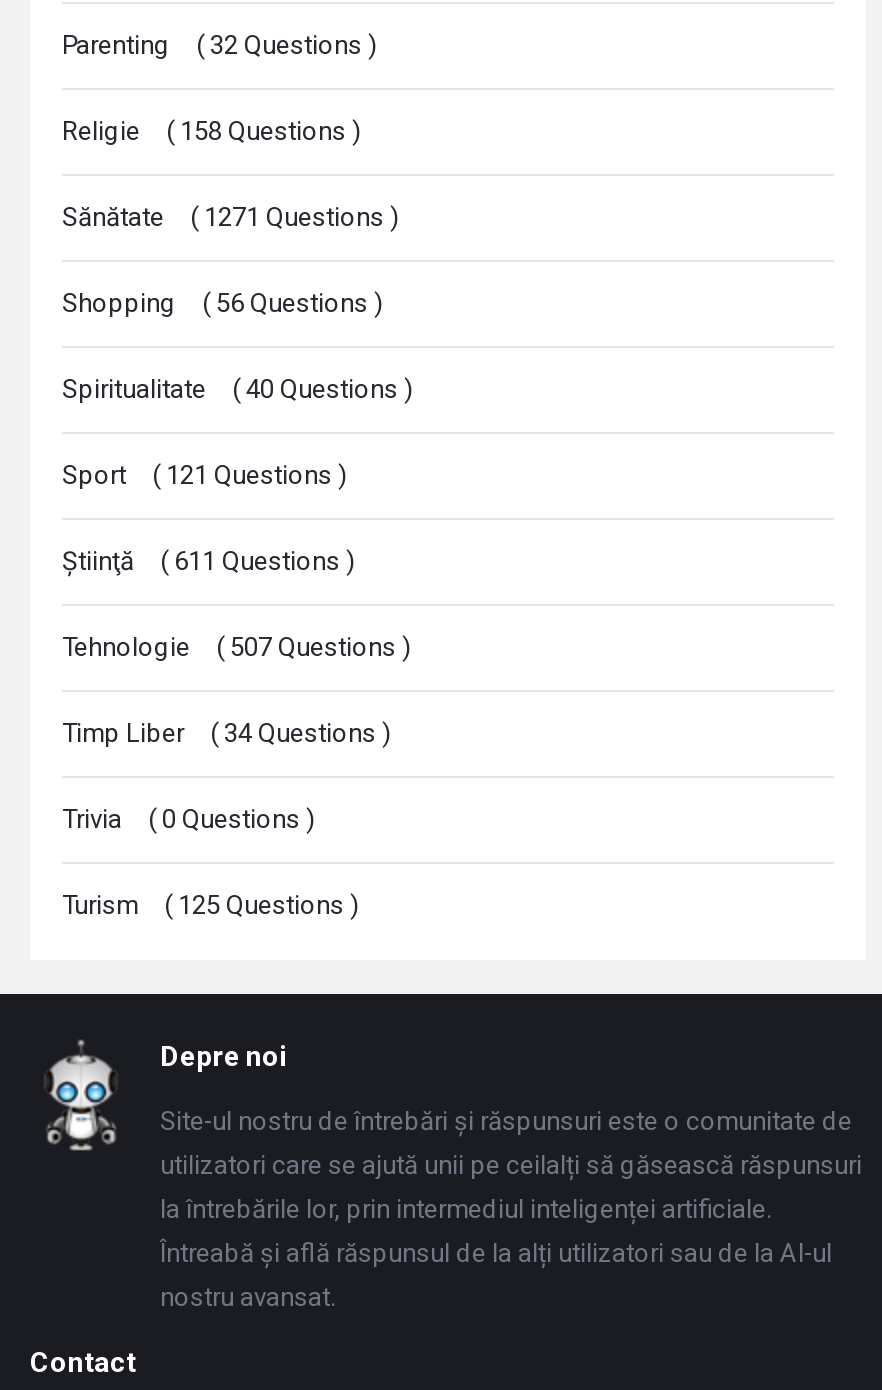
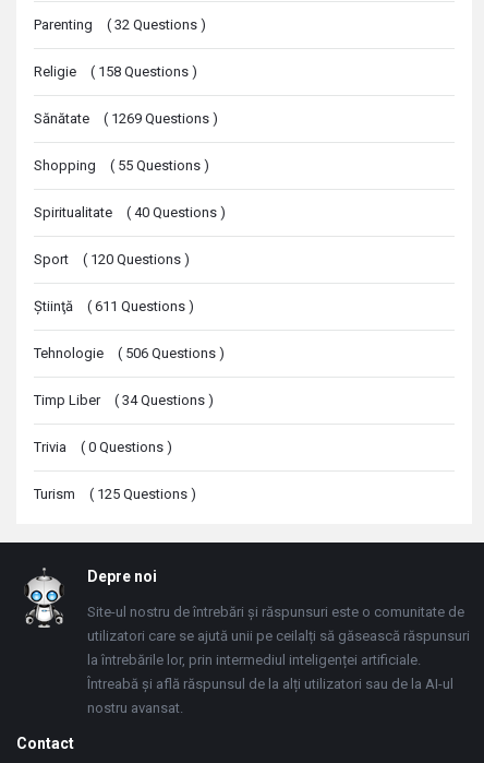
[62,202,400,232] Sănătate ( 1271 Questions ) -> [34,110,218,127] Sănătate ( 1269 Questions )
[62,288,384,318] Shopping ( 56 Questions ) -> [34,157,209,174] Shopping ( 55 Questions )
[62,460,348,490] Sport ( 121 Questions ) -> [34,251,190,267] Sport ( 120 Questions )
[62,632,412,662] Tehnologie ( 507 Questions ) -> [34,345,225,361] Tehnologie ( 506 Questions )

